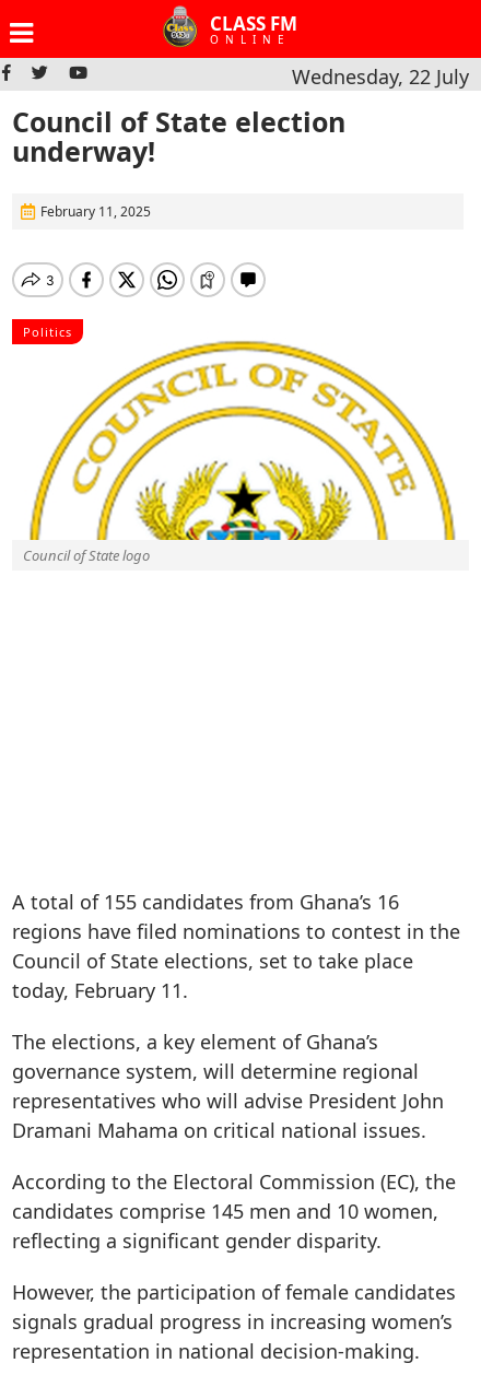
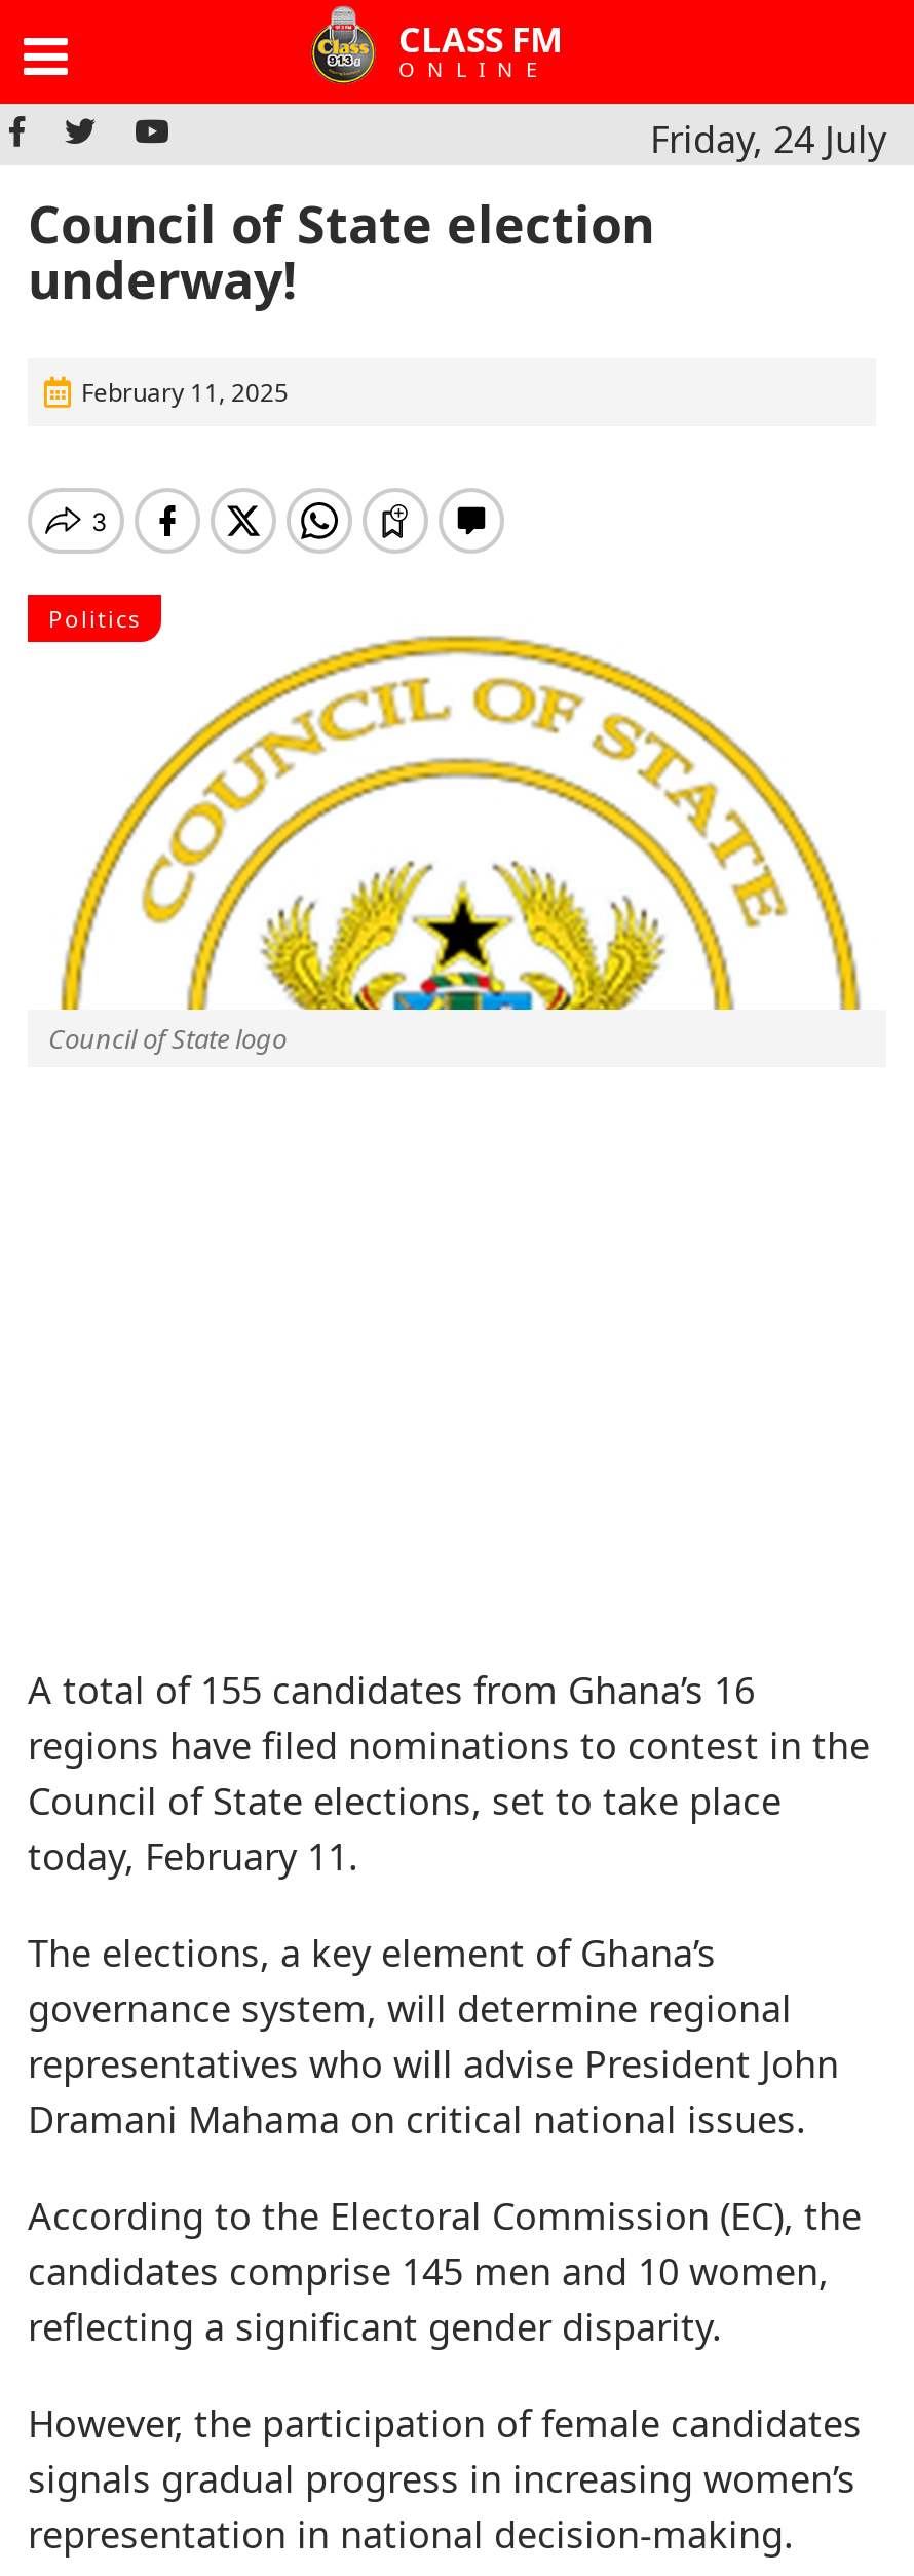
[292,63,469,90] Wednesday, 22 July -> [650,114,886,163] Friday, 24 July

